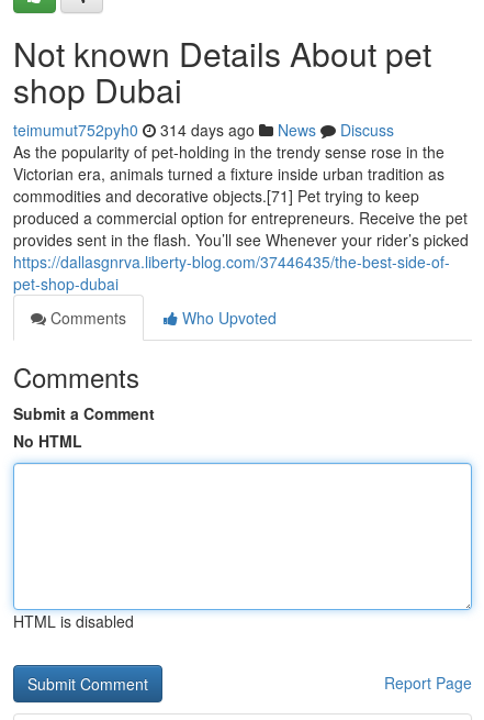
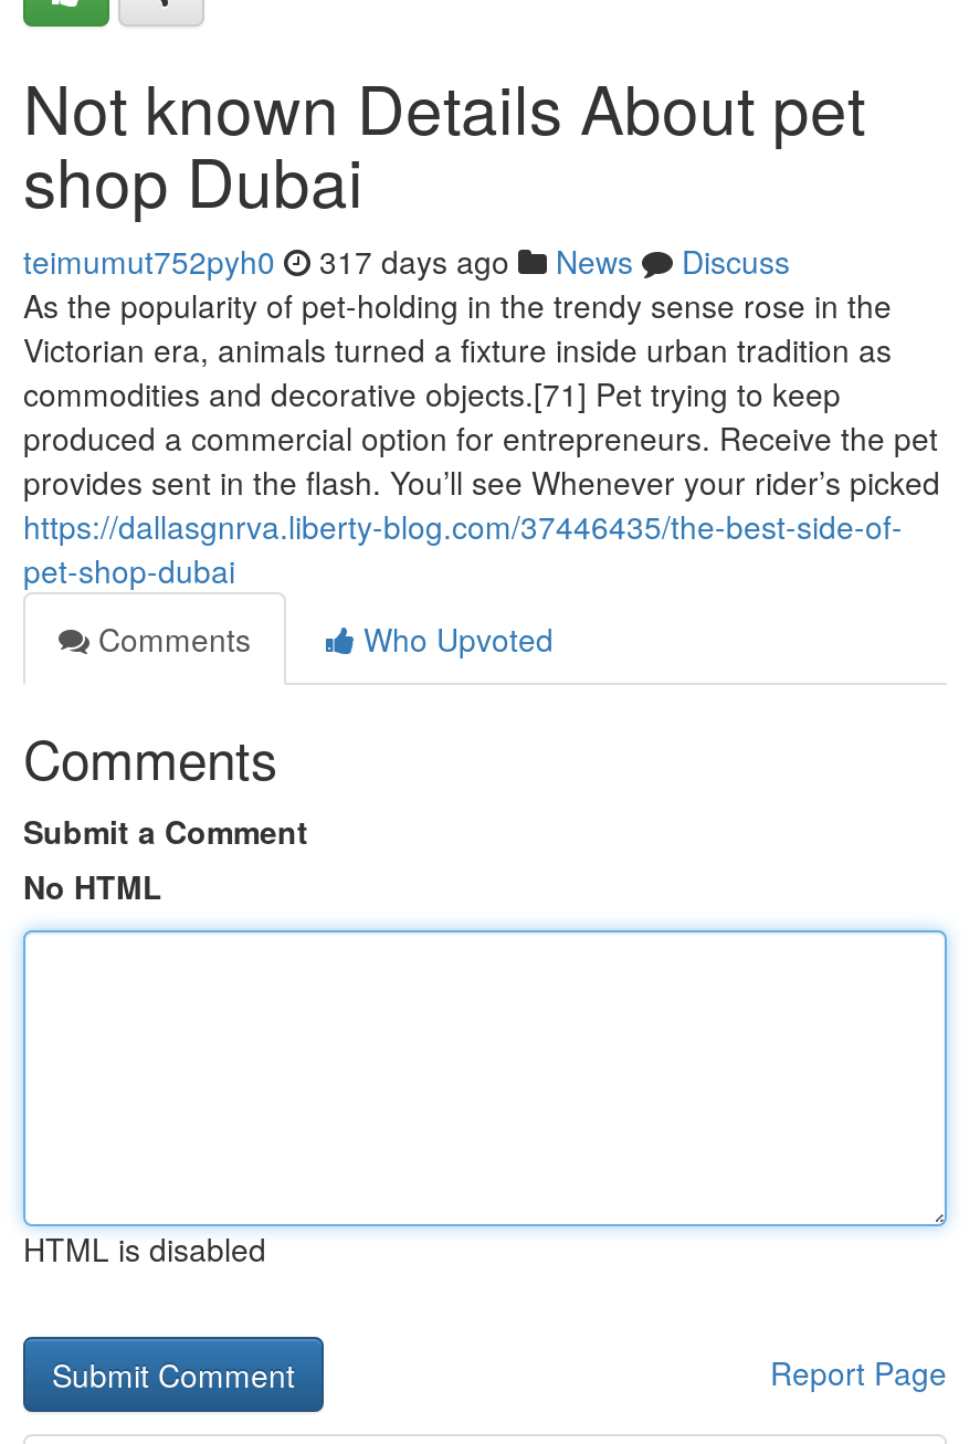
[13,119,394,141] teimumut752pyh0 314 days ago News Discuss -> [23,239,790,283] teimumut752pyh0 317 days ago News Discuss

